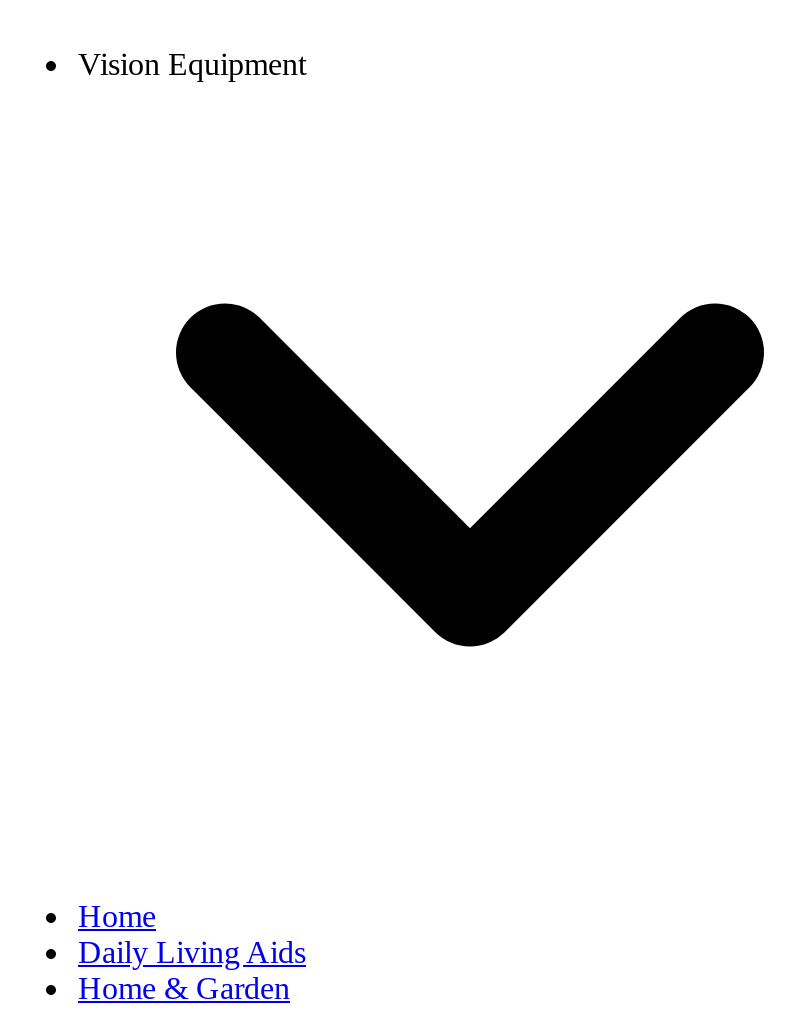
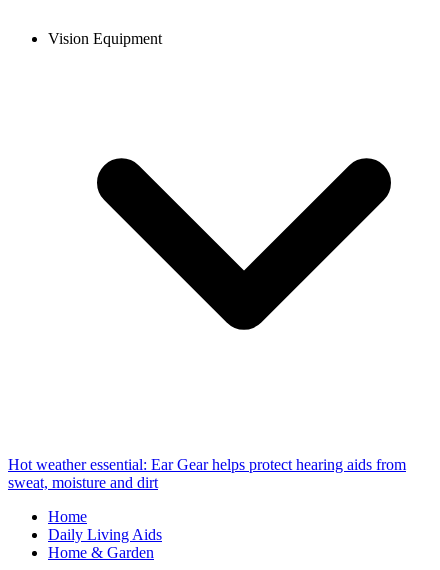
none -> [8,456,406,491] Hot weather essential: Ear Gear helps protect hearing aids from | sweat, moisture and dirt

